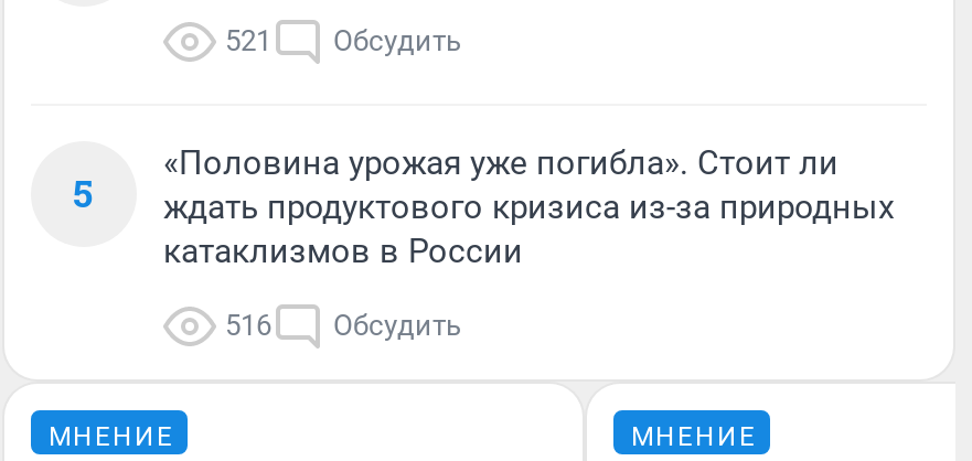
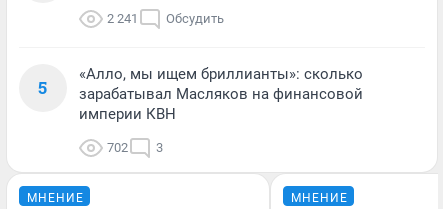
[225,23,461,56] 521 Обсудить -> [107,11,224,26] 2 241 Обсудить
[163,142,894,270] «Половина урожая уже погибла». Стоит ли | ждать продуктового кризиса из-за природных | катаклизмов в России -> [79,65,363,123] «Алло, мы ищем бриллианты»: сколько | зарабатывал Масляков на финансовой | империи КВН
[225,308,461,341] 516 | Обсудить -> [107,140,163,155] 702 | 3

